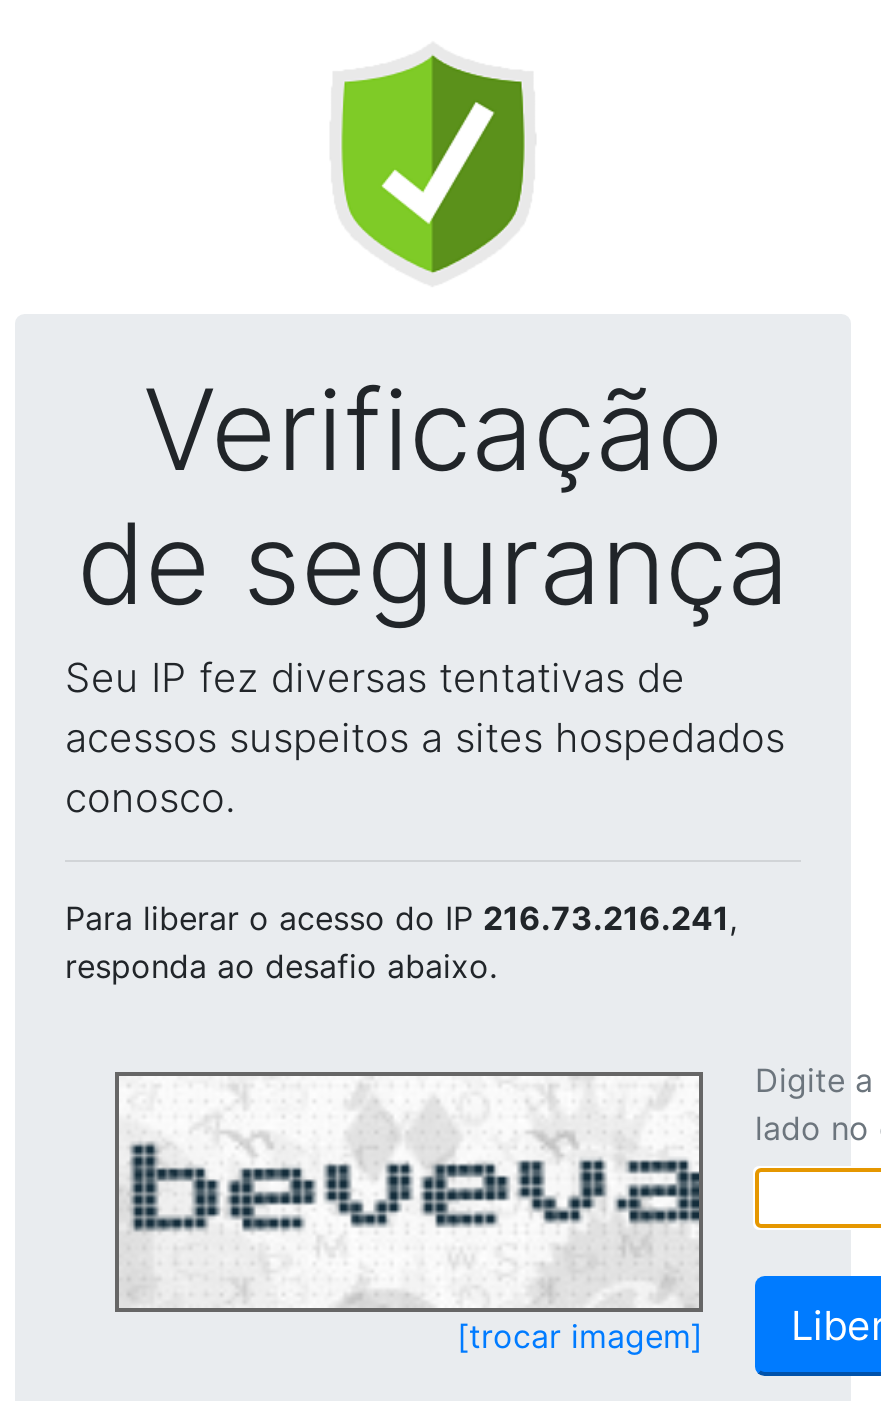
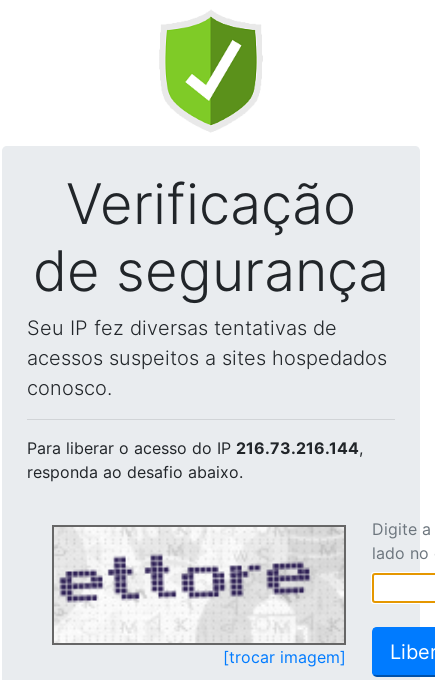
[65,898,737,938] Para liberar o acesso do IP 216.73.216.241, -> [27,438,363,458] Para liberar o acesso do IP 216.73.216.144,
[127,1078,701,1302] [image] -> [59,529,344,641] [image]

